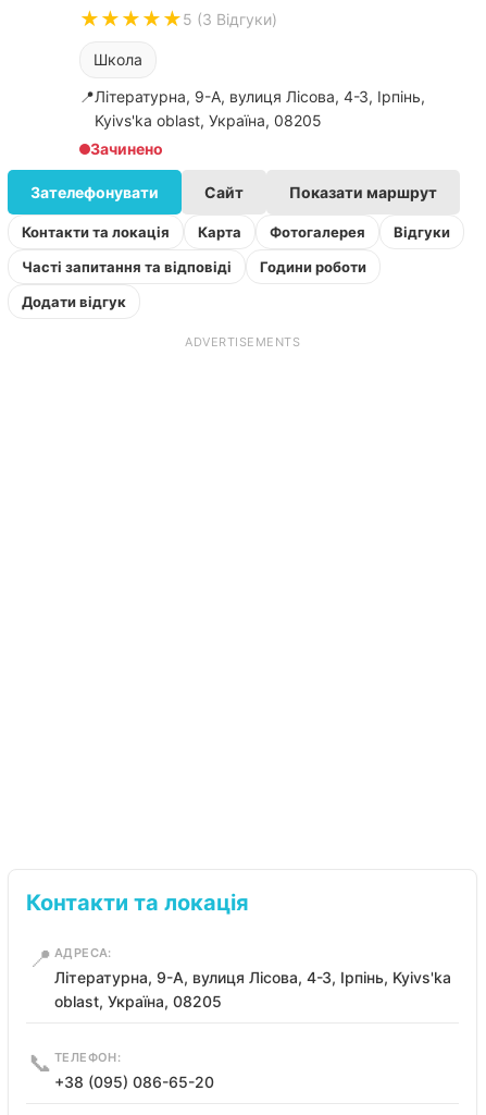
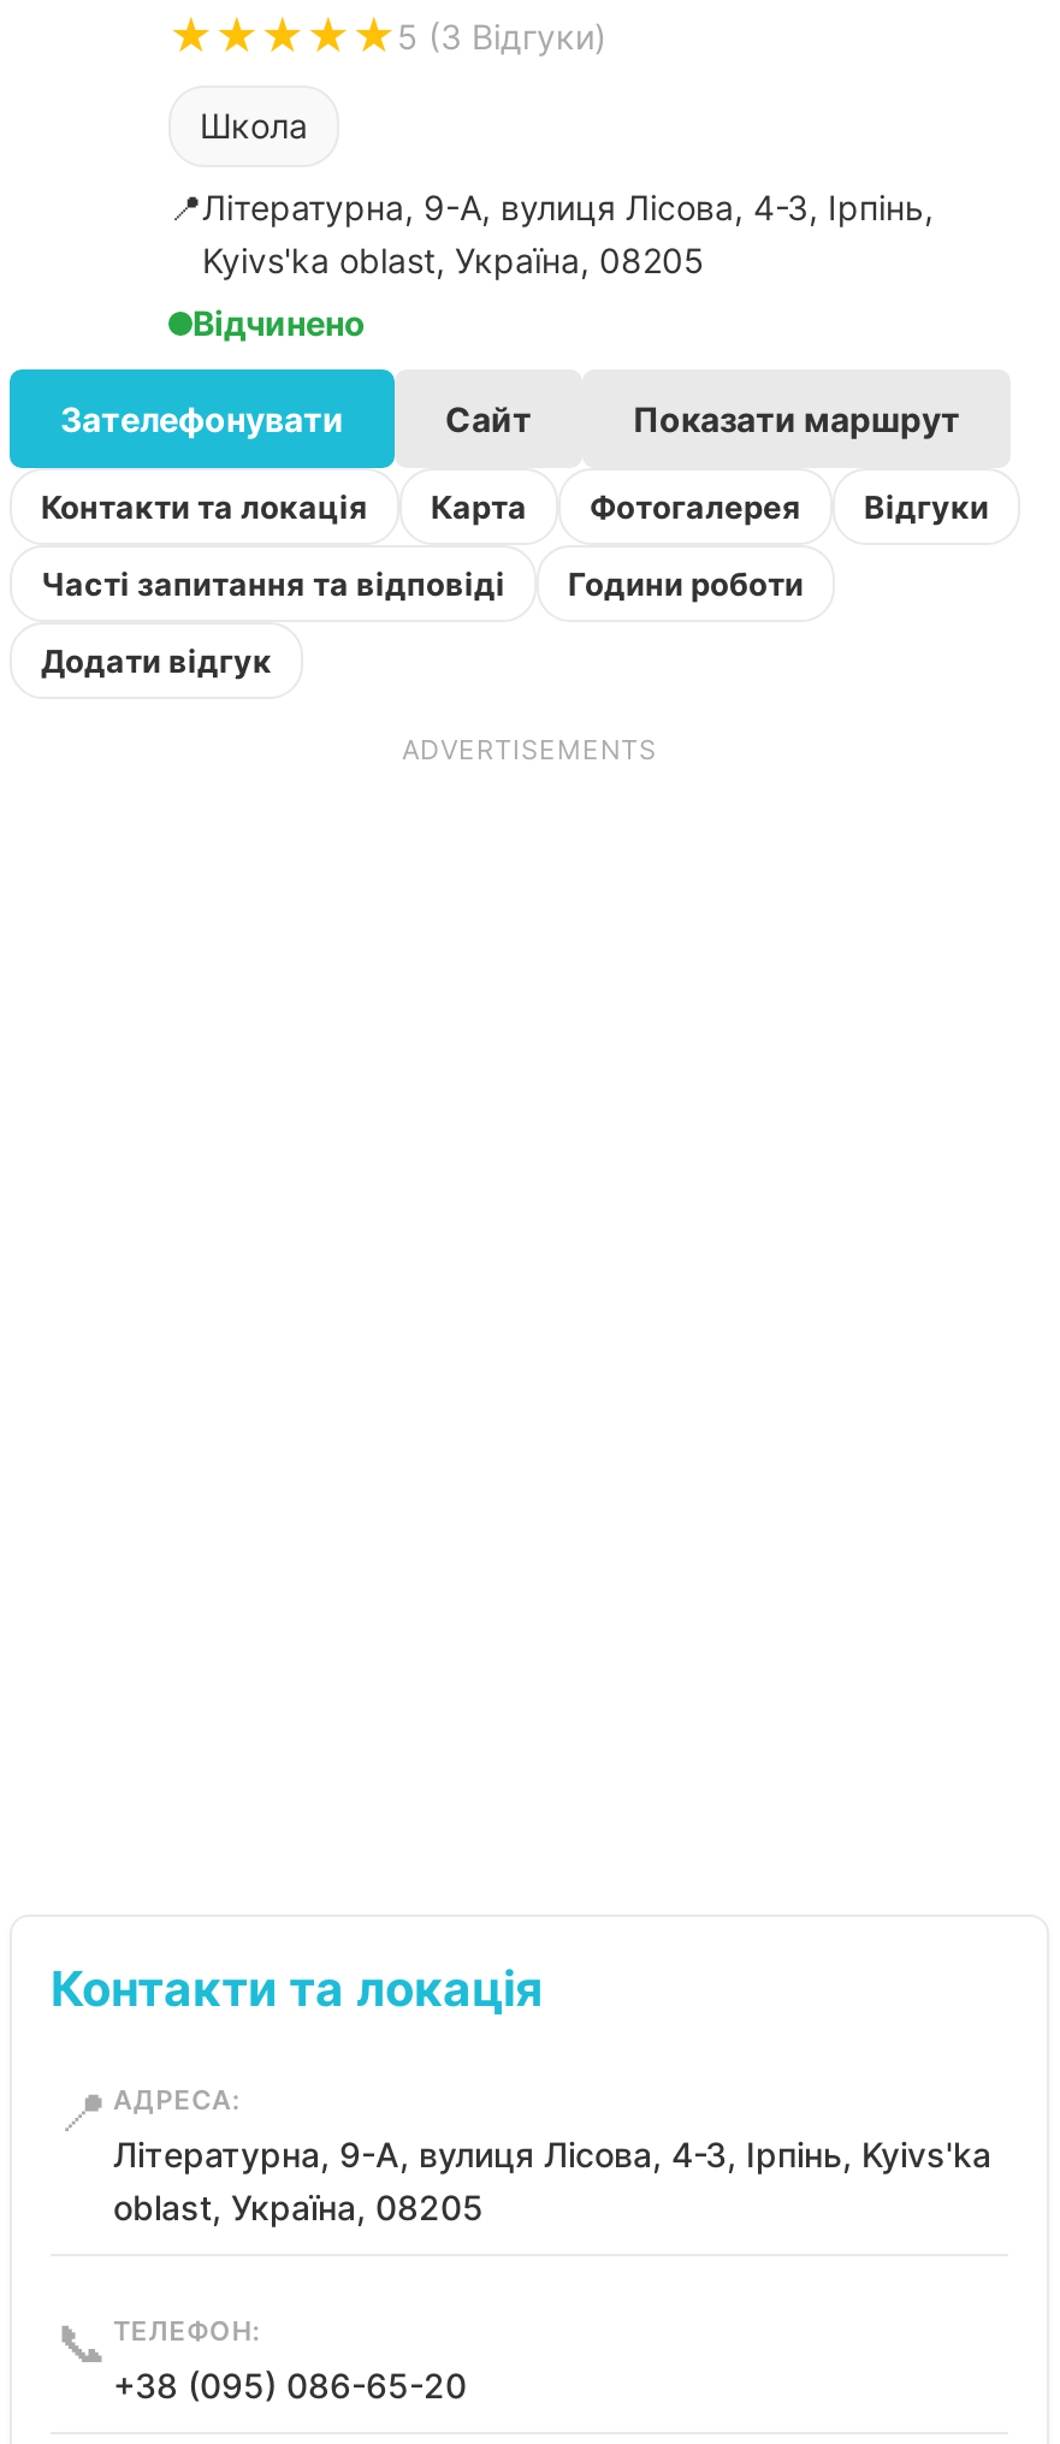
[90,139,163,158] Зачинено -> [193,302,366,343] Відчинено

